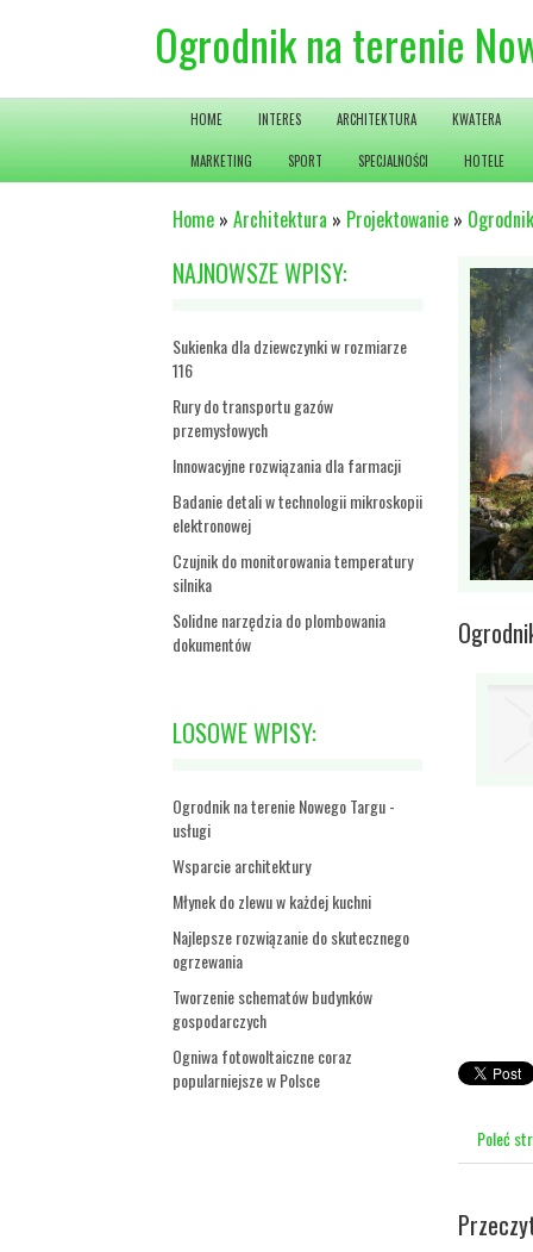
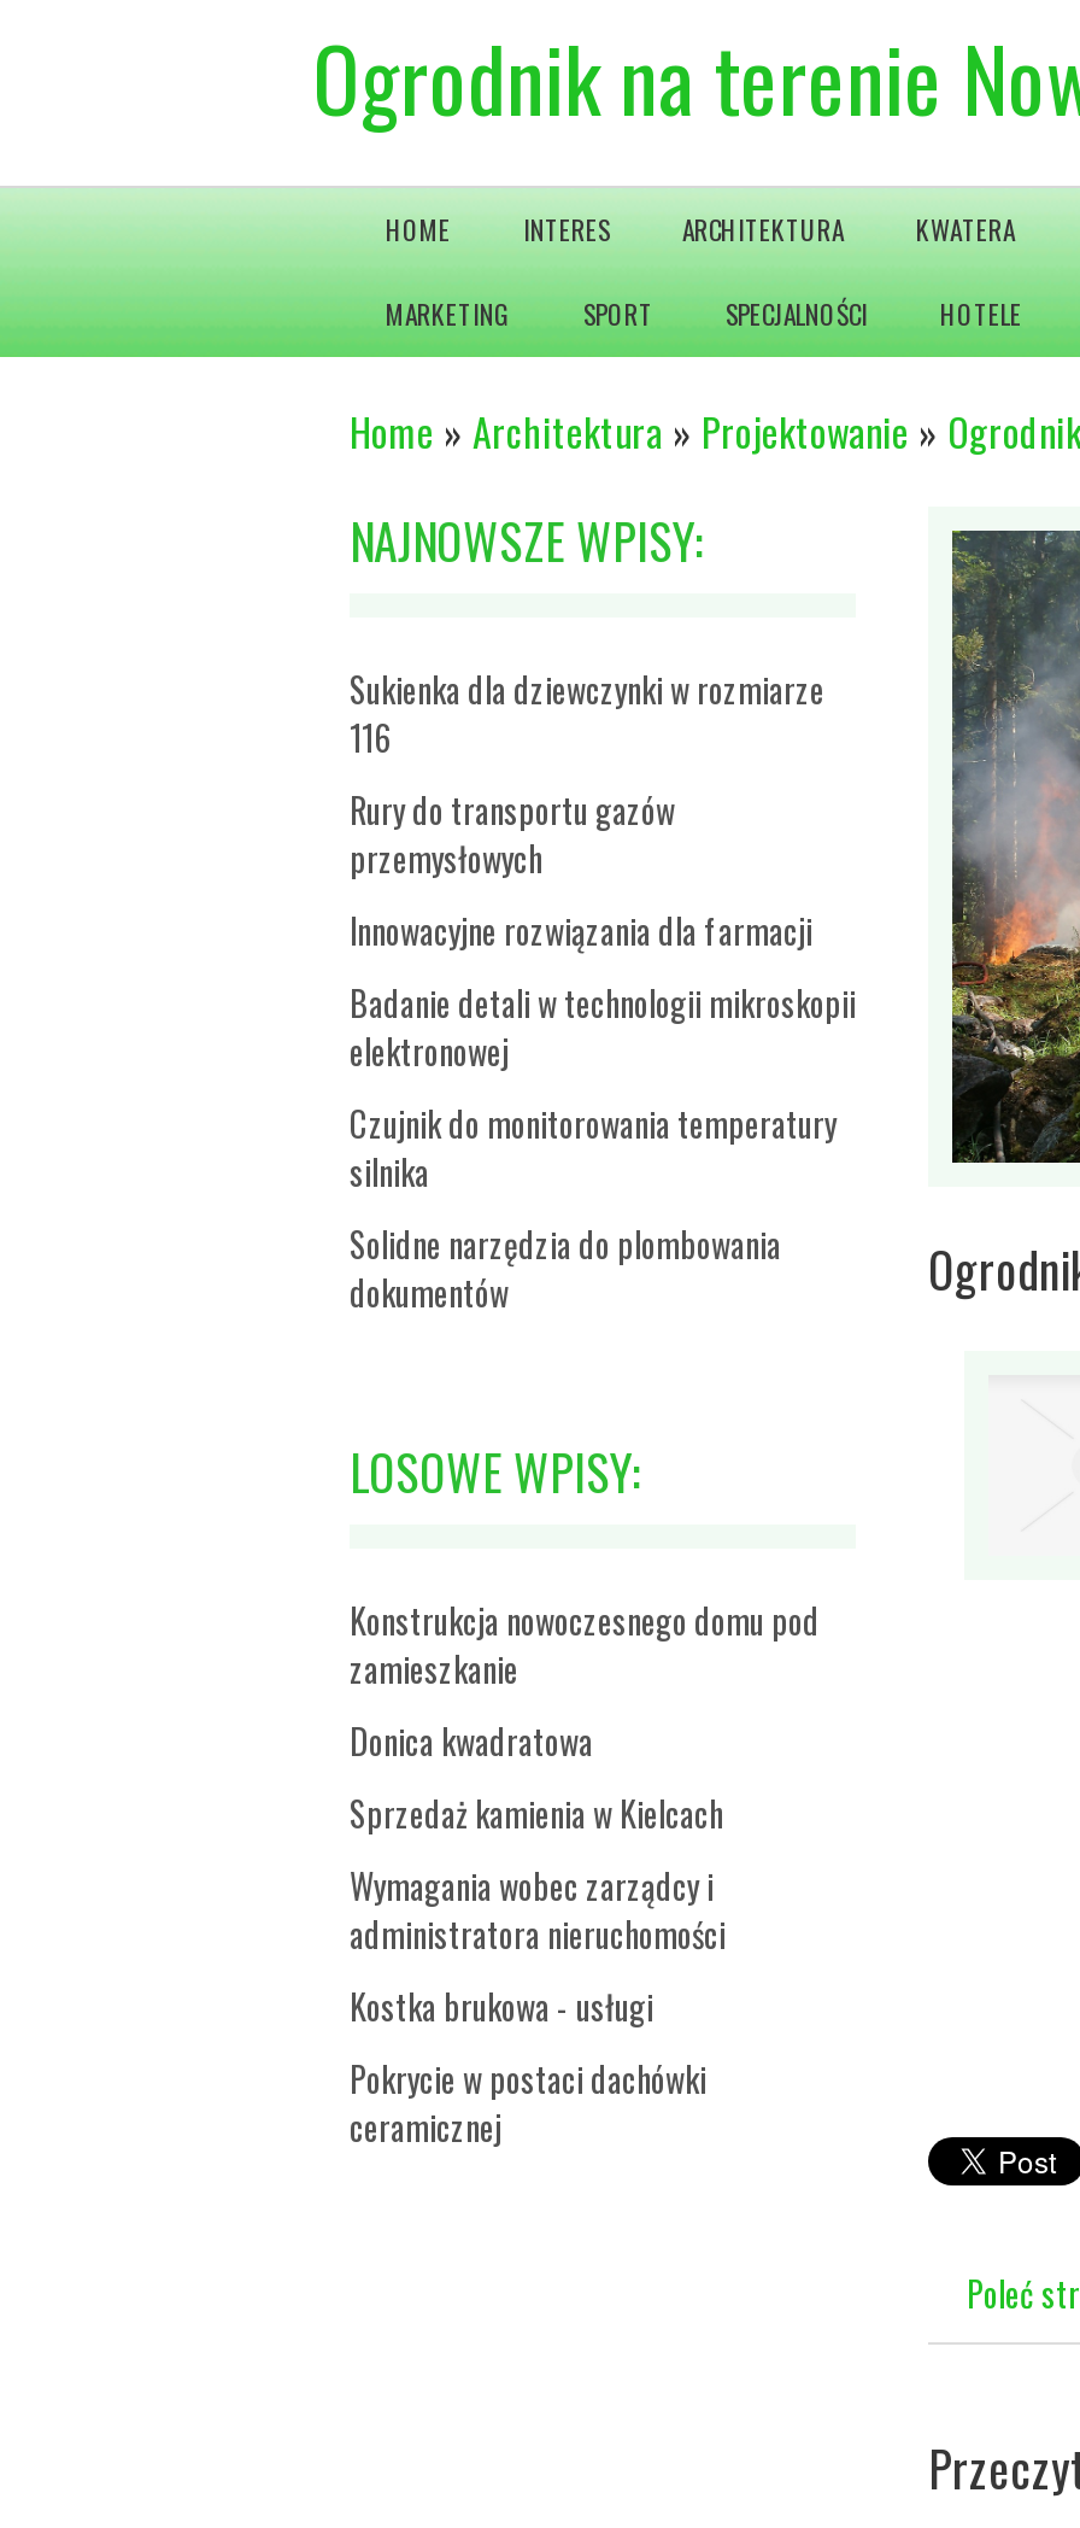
[173,793,409,1092] Ogrodnik na terenie Nowego Targu - | usługi | Wsparcie architektury | Młynek do zlewu w każdej kuchni | Najlepsze rozwiązanie do skutecznego | ogrzewania | Tworzenie schematów budynków | gospodarczych | Ogniwa fotowoltaiczne coraz | popularniejsze w Polsce -> [350,1594,820,2152] Konstrukcja nowoczesnego domu pod | zamieszkanie | Donica kwadratowa | Sprzedaż kamienia w Kielcach | Wymagania wobec zarządcy i | administratora nieruchomości | Kostka brukowa - usługi | Pokrycie w postaci dachówki | ceramicznej

